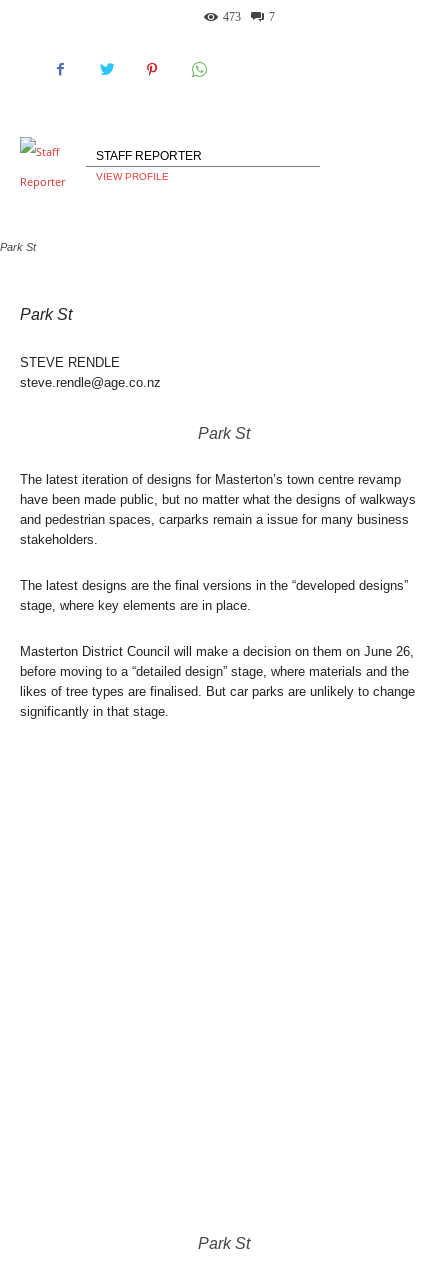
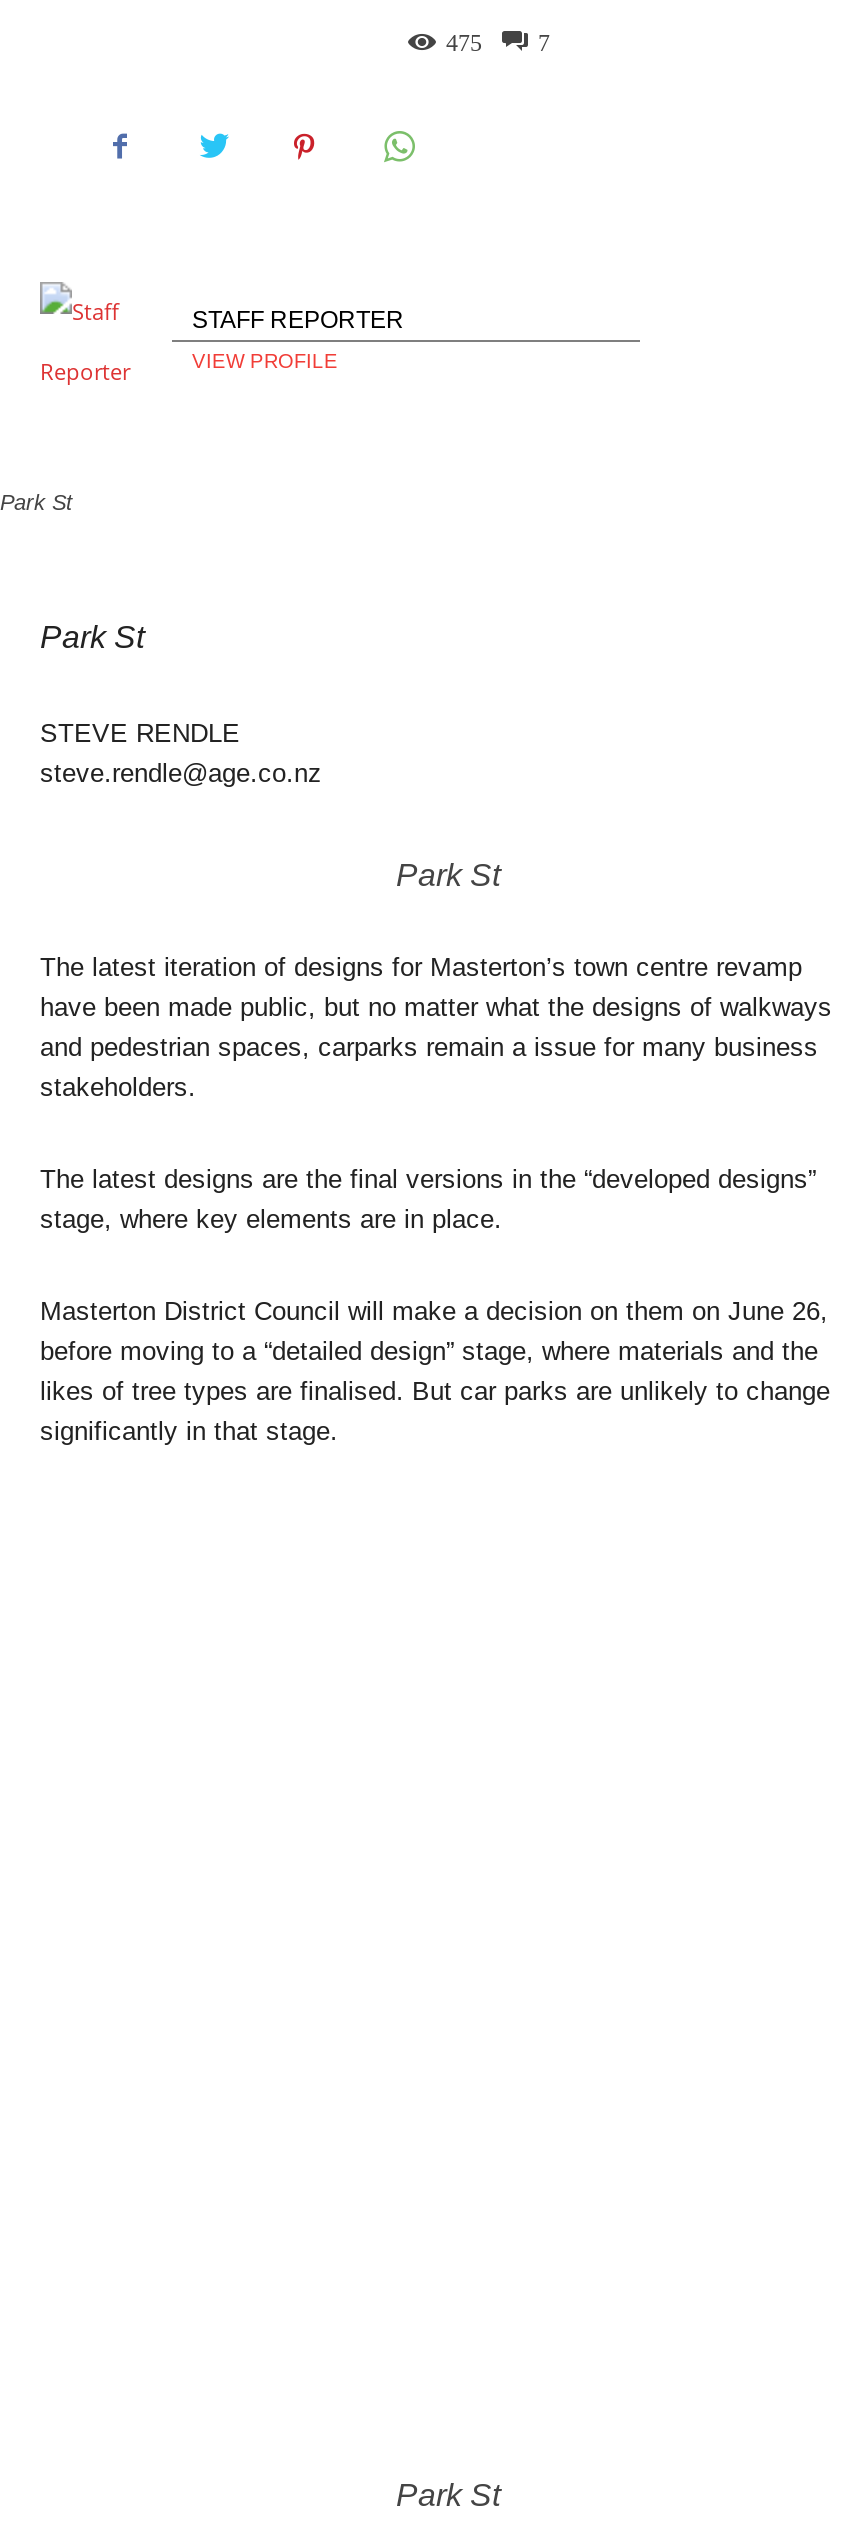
[223,10,275,24] 473 7 -> [446,29,550,57] 475 7

